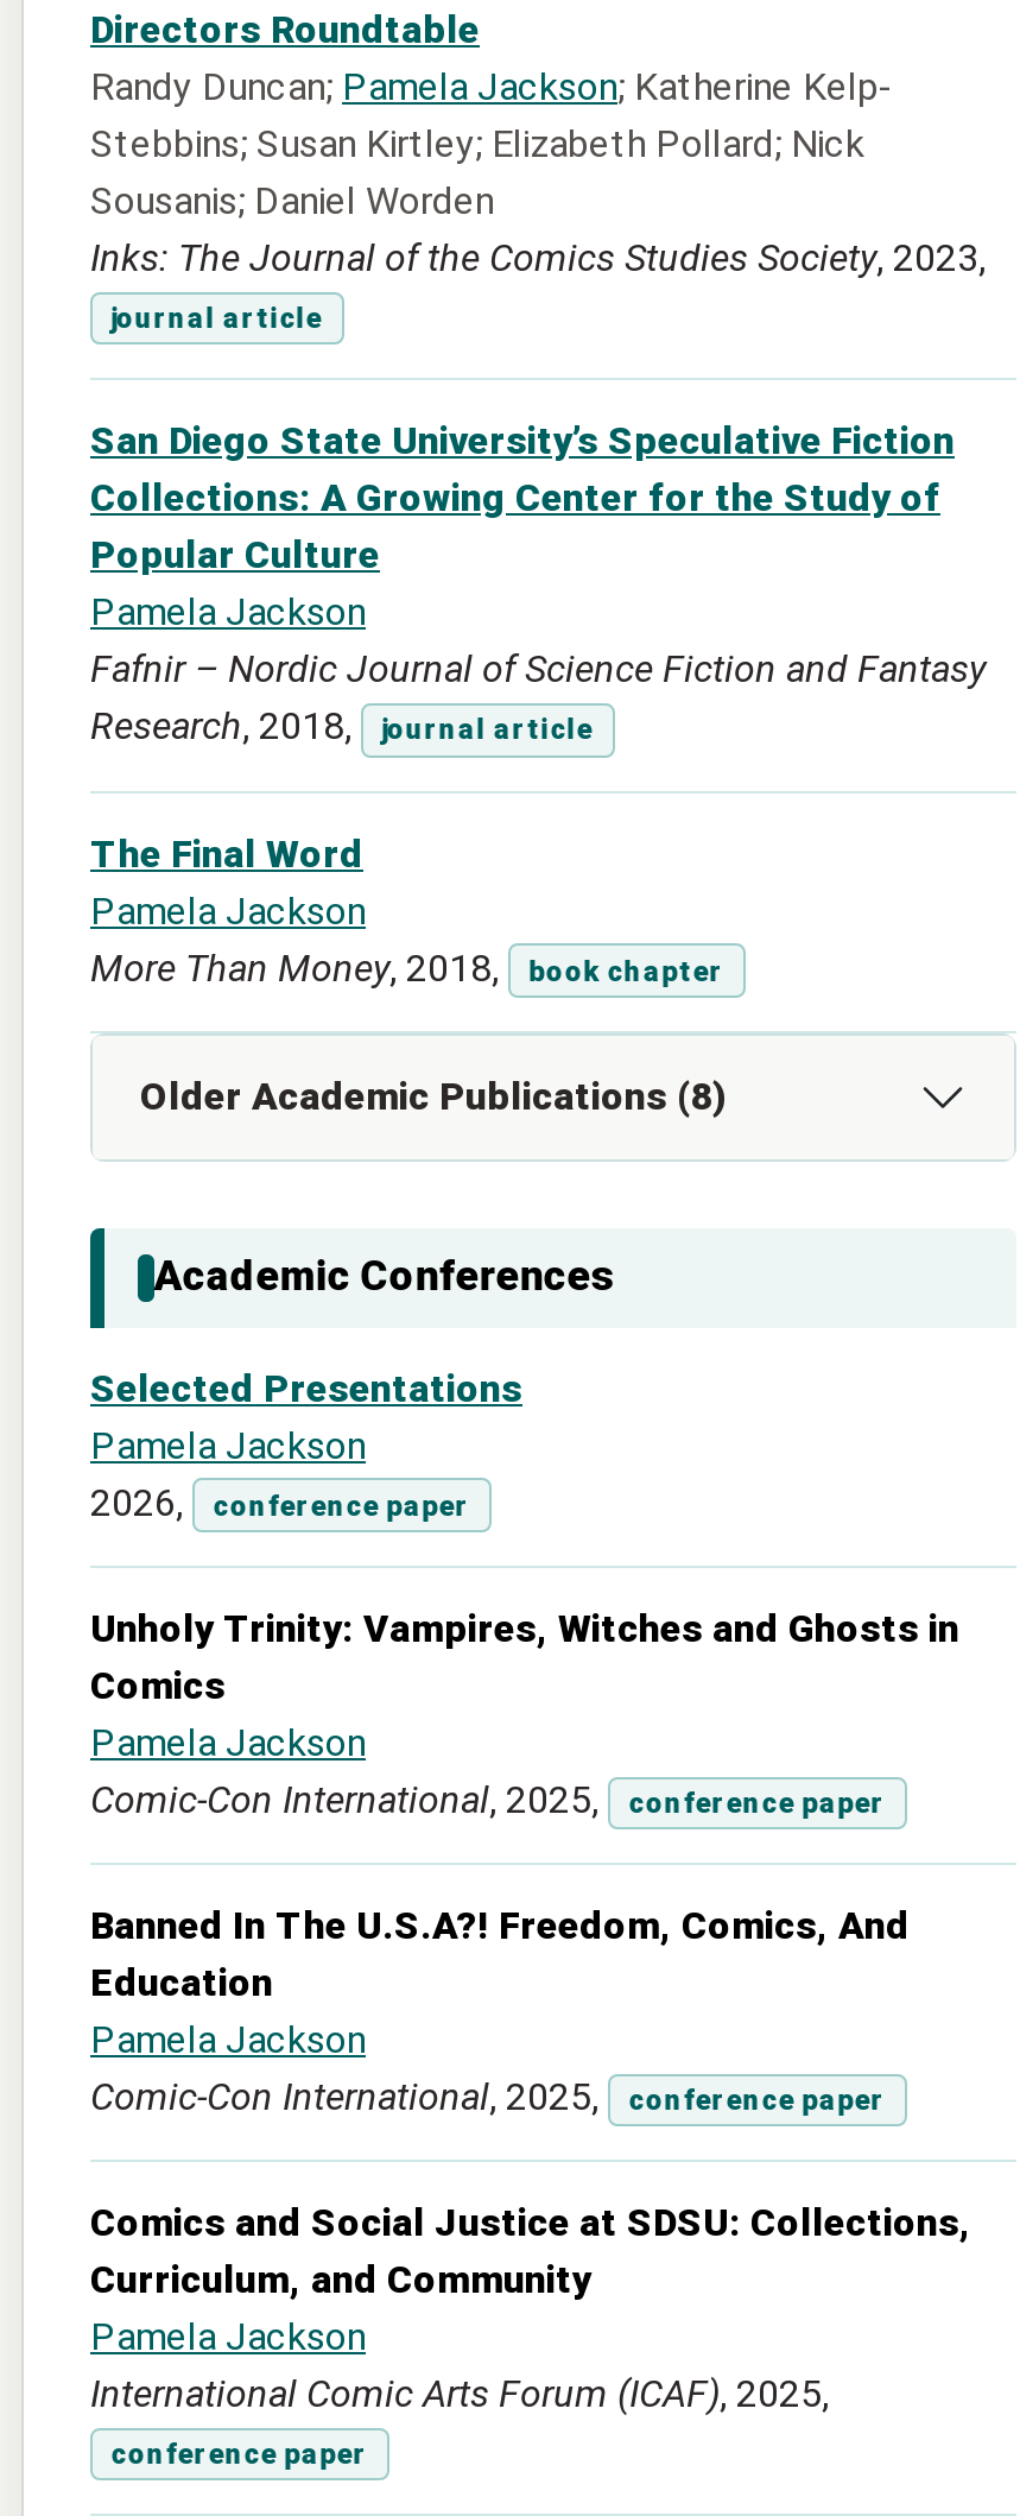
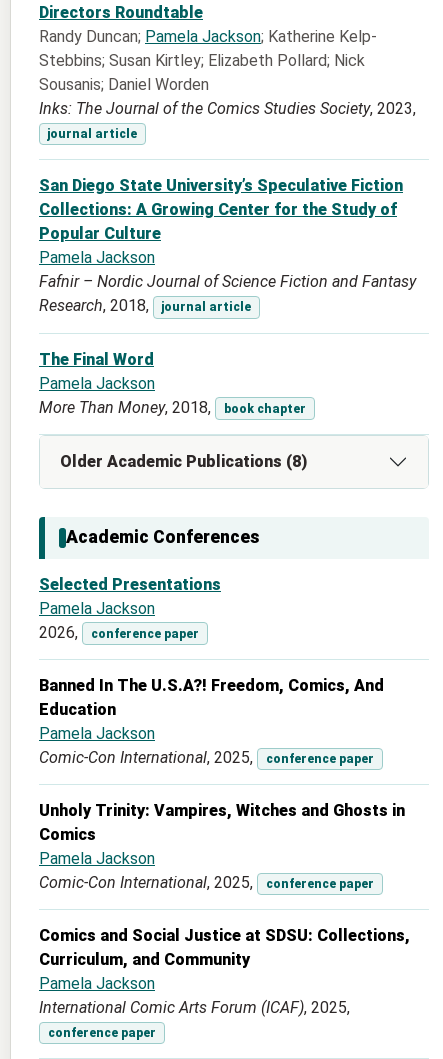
moved [90,1605,959,1708] -> [39,801,405,844]: Unholy Trinity: Vampires, Witches and Ghosts in | Comics
moved [90,1903,910,2005] -> [39,676,384,719]: Banned In The U.S.A?! Freedom, Comics, And | Education

